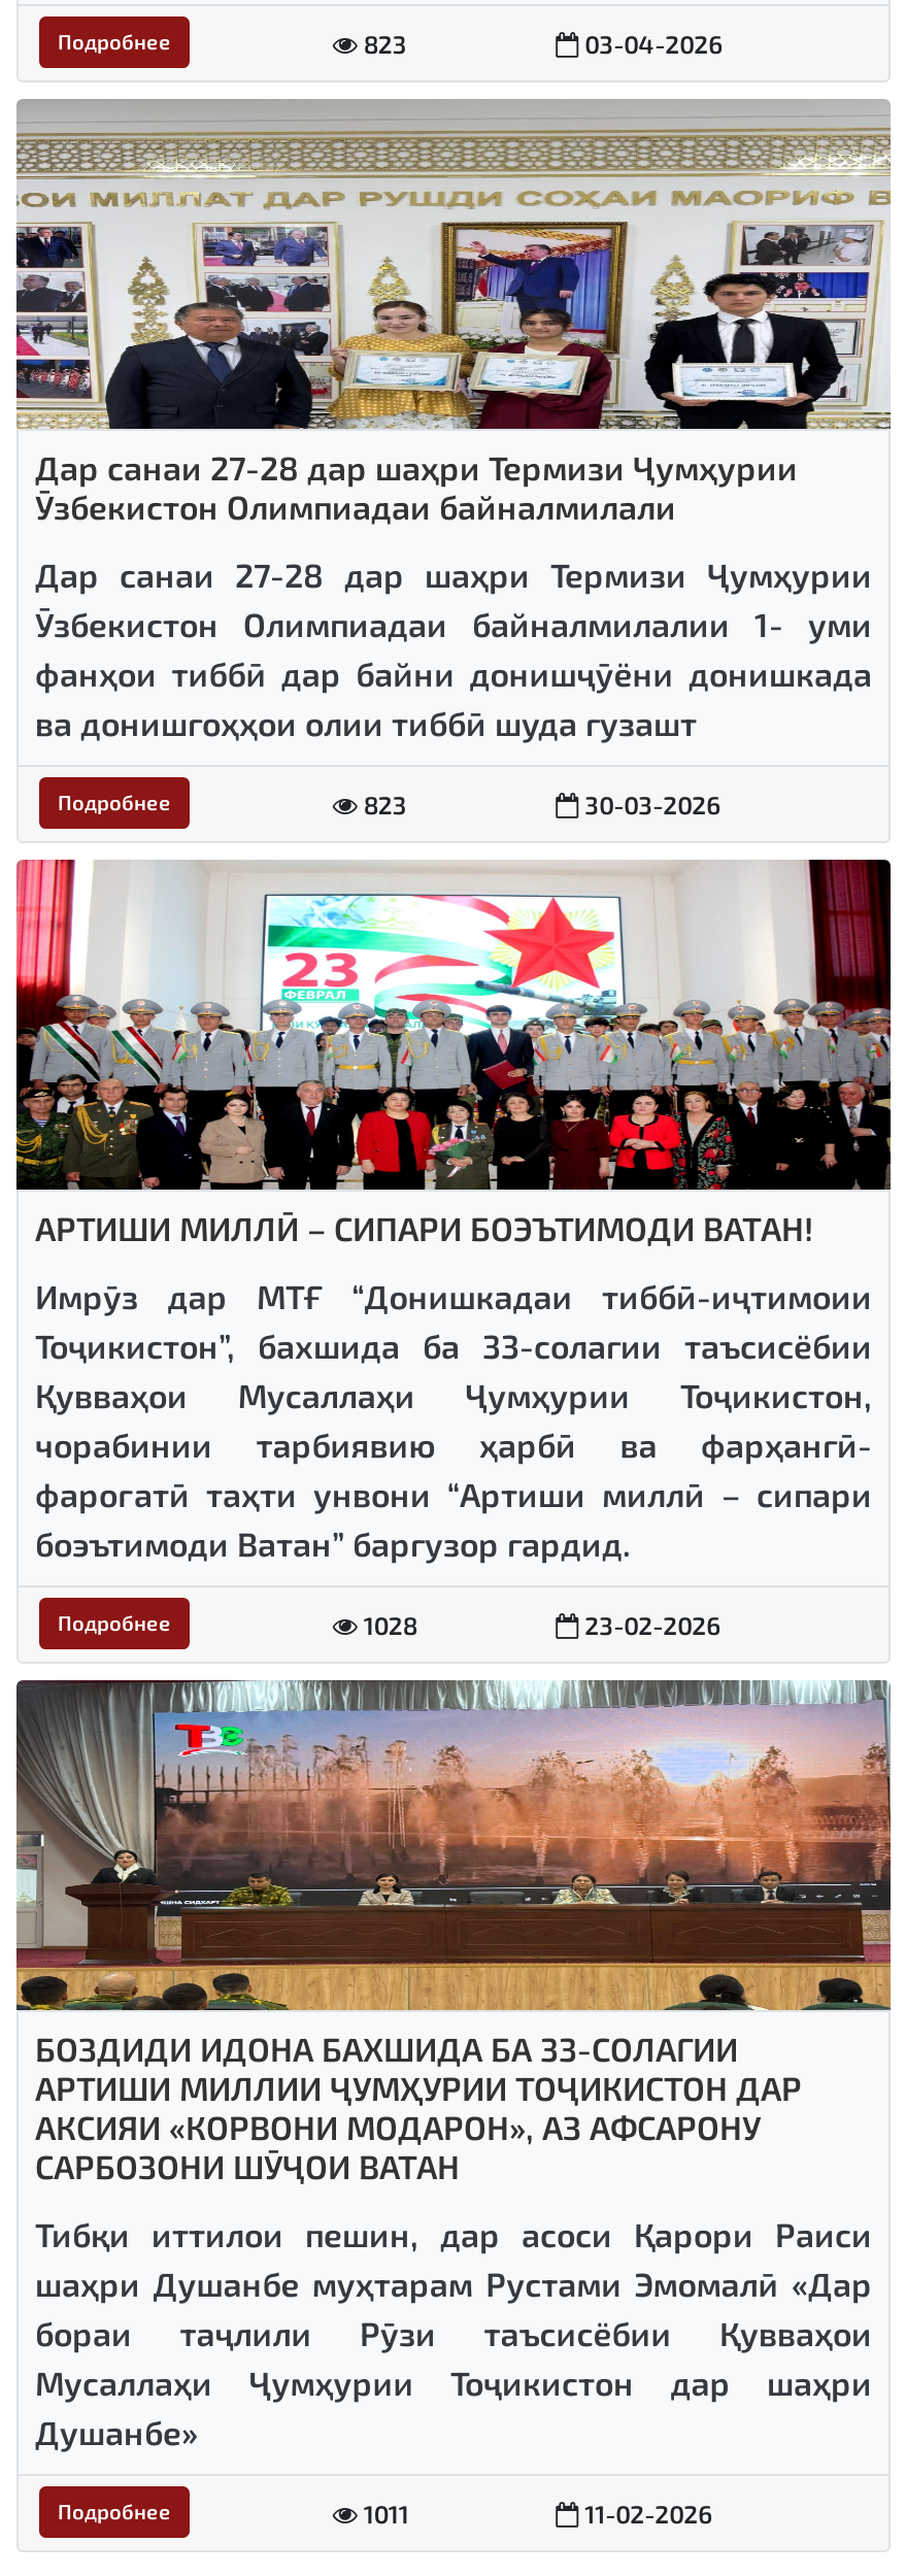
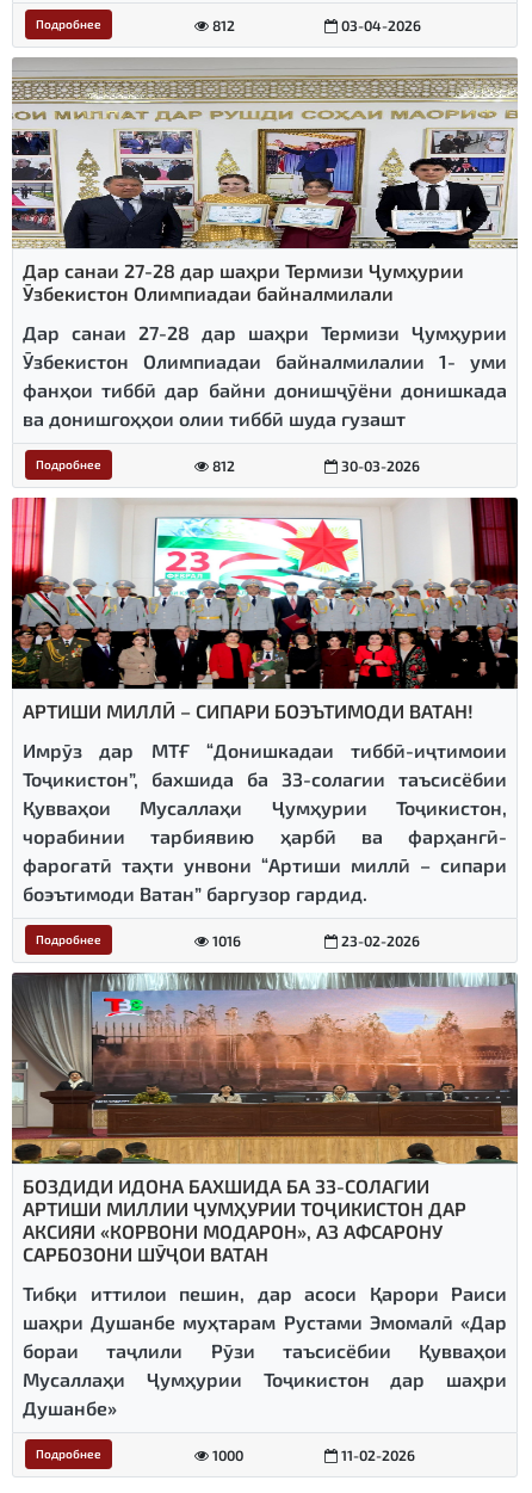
[357,28,407,57] 823 -> [209,16,235,33] 812
[357,789,407,818] 823 -> [209,457,235,473] 812
[357,1610,417,1638] 1028 -> [209,932,241,948] 1016
[357,2498,409,2527] 1011 -> [209,1446,244,1463] 1000

